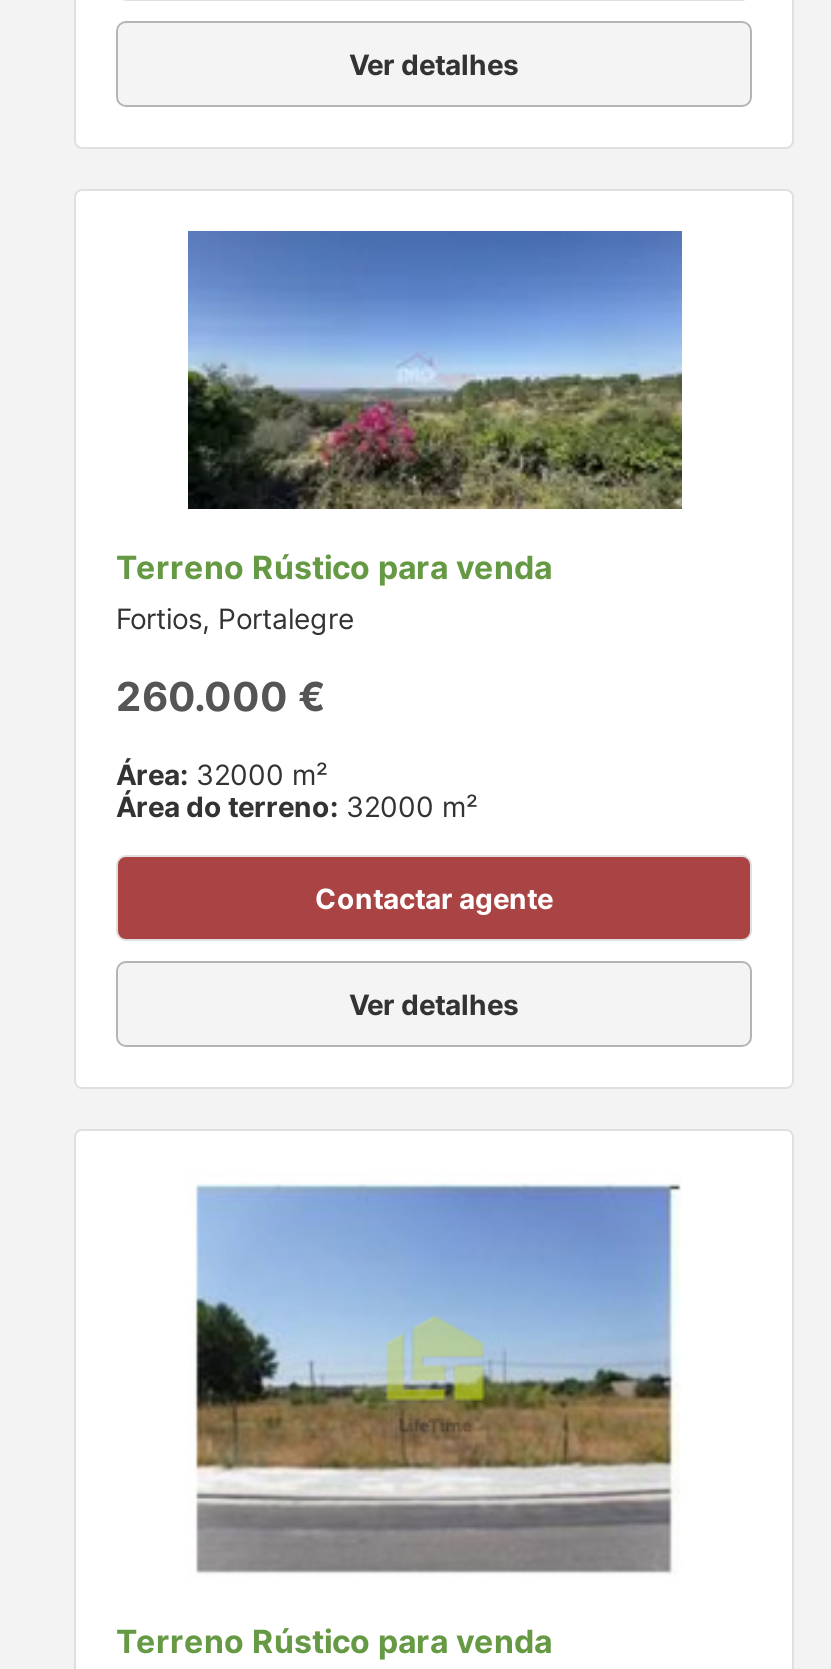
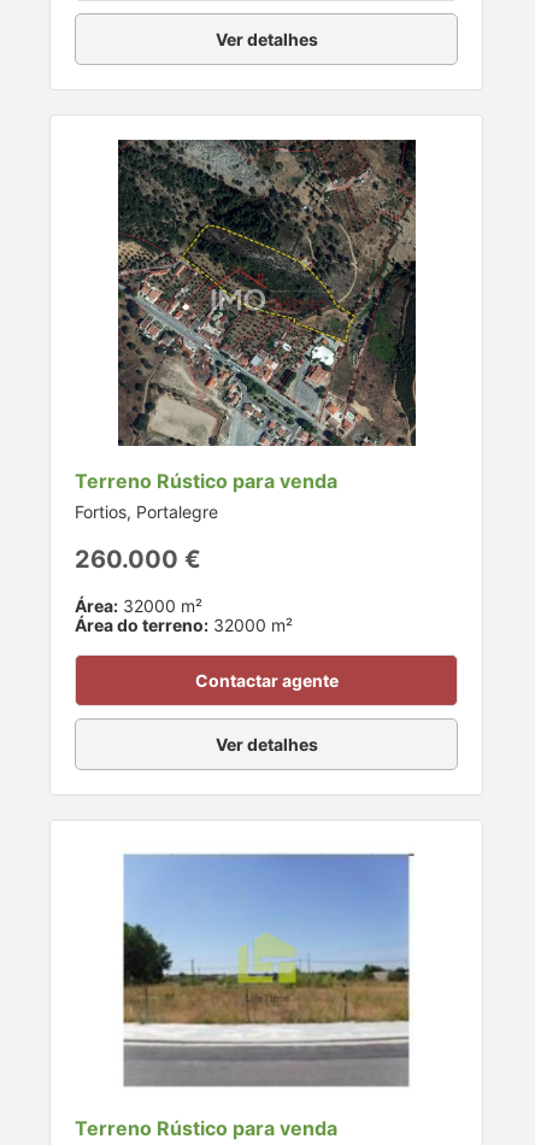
[186,230,684,510] [image] -> [117,139,417,447] [image]

